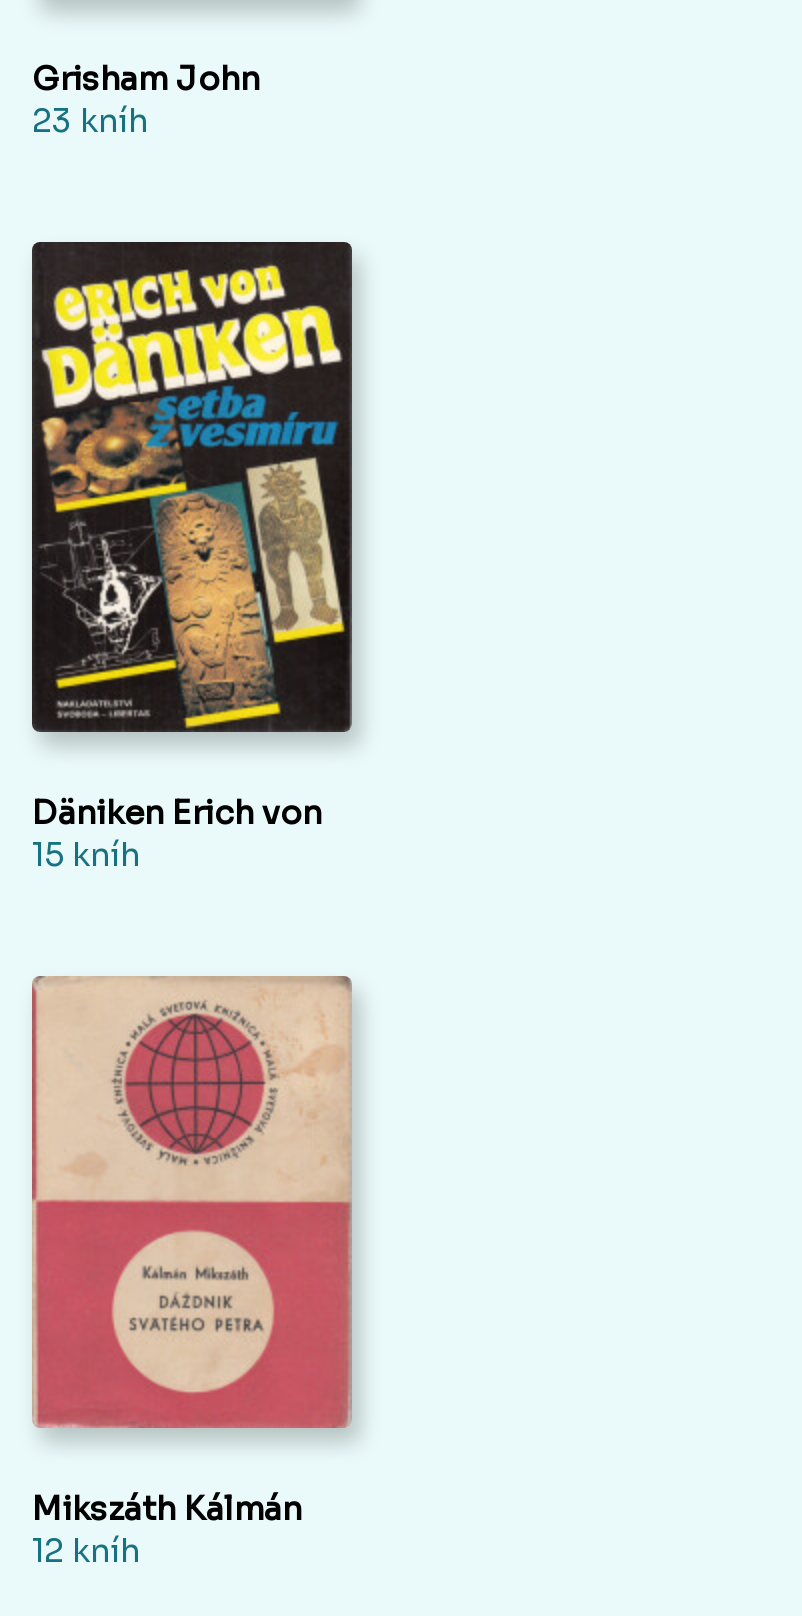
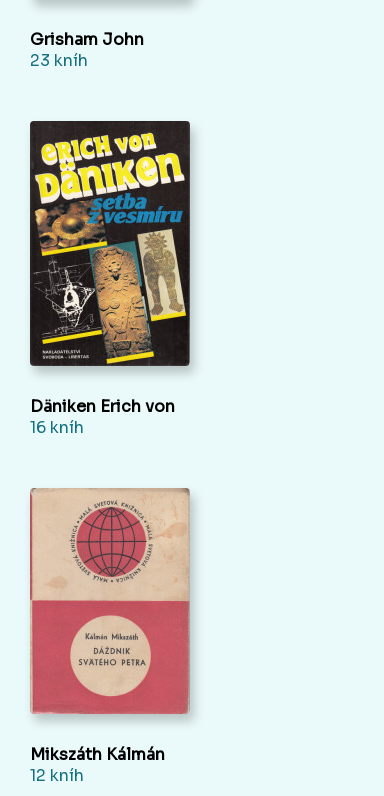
[32,834,140,876] 15 kníh -> [30,417,84,438] 16 kníh

